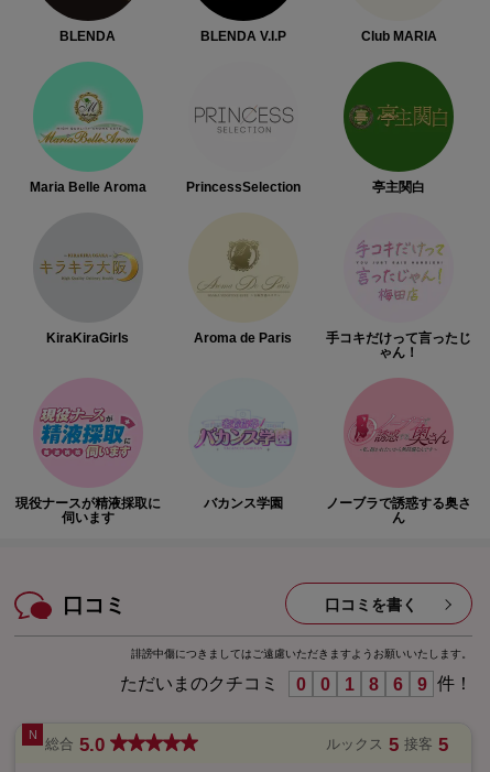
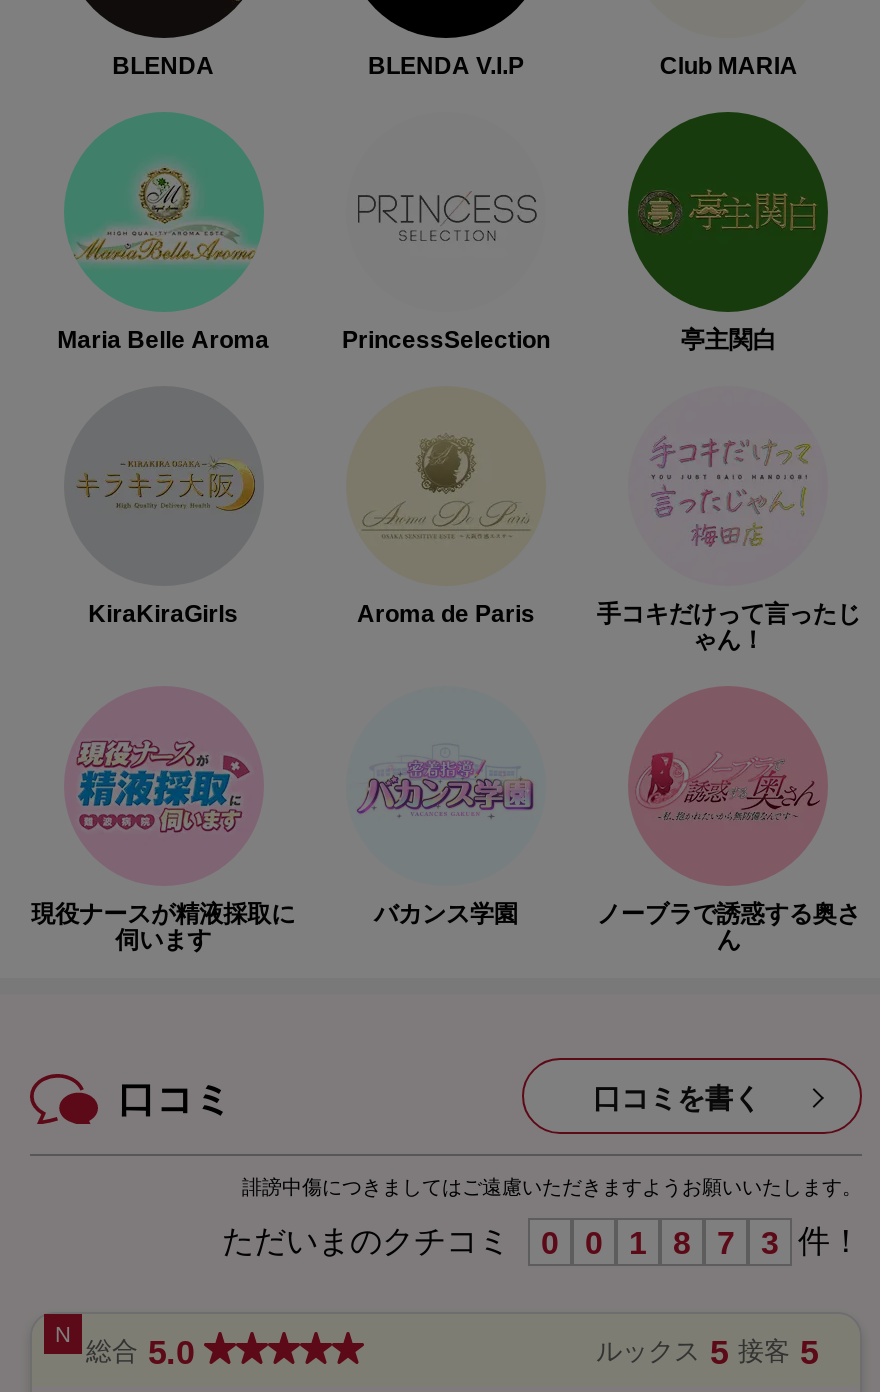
[393,675,402,694] 6 -> [717,1226,735,1260] 7
[417,674,472,694] 9 件！ -> [761,1224,862,1260] 3 件！

